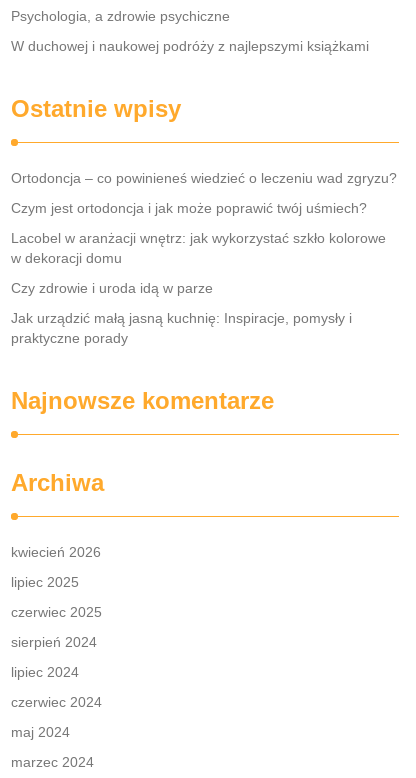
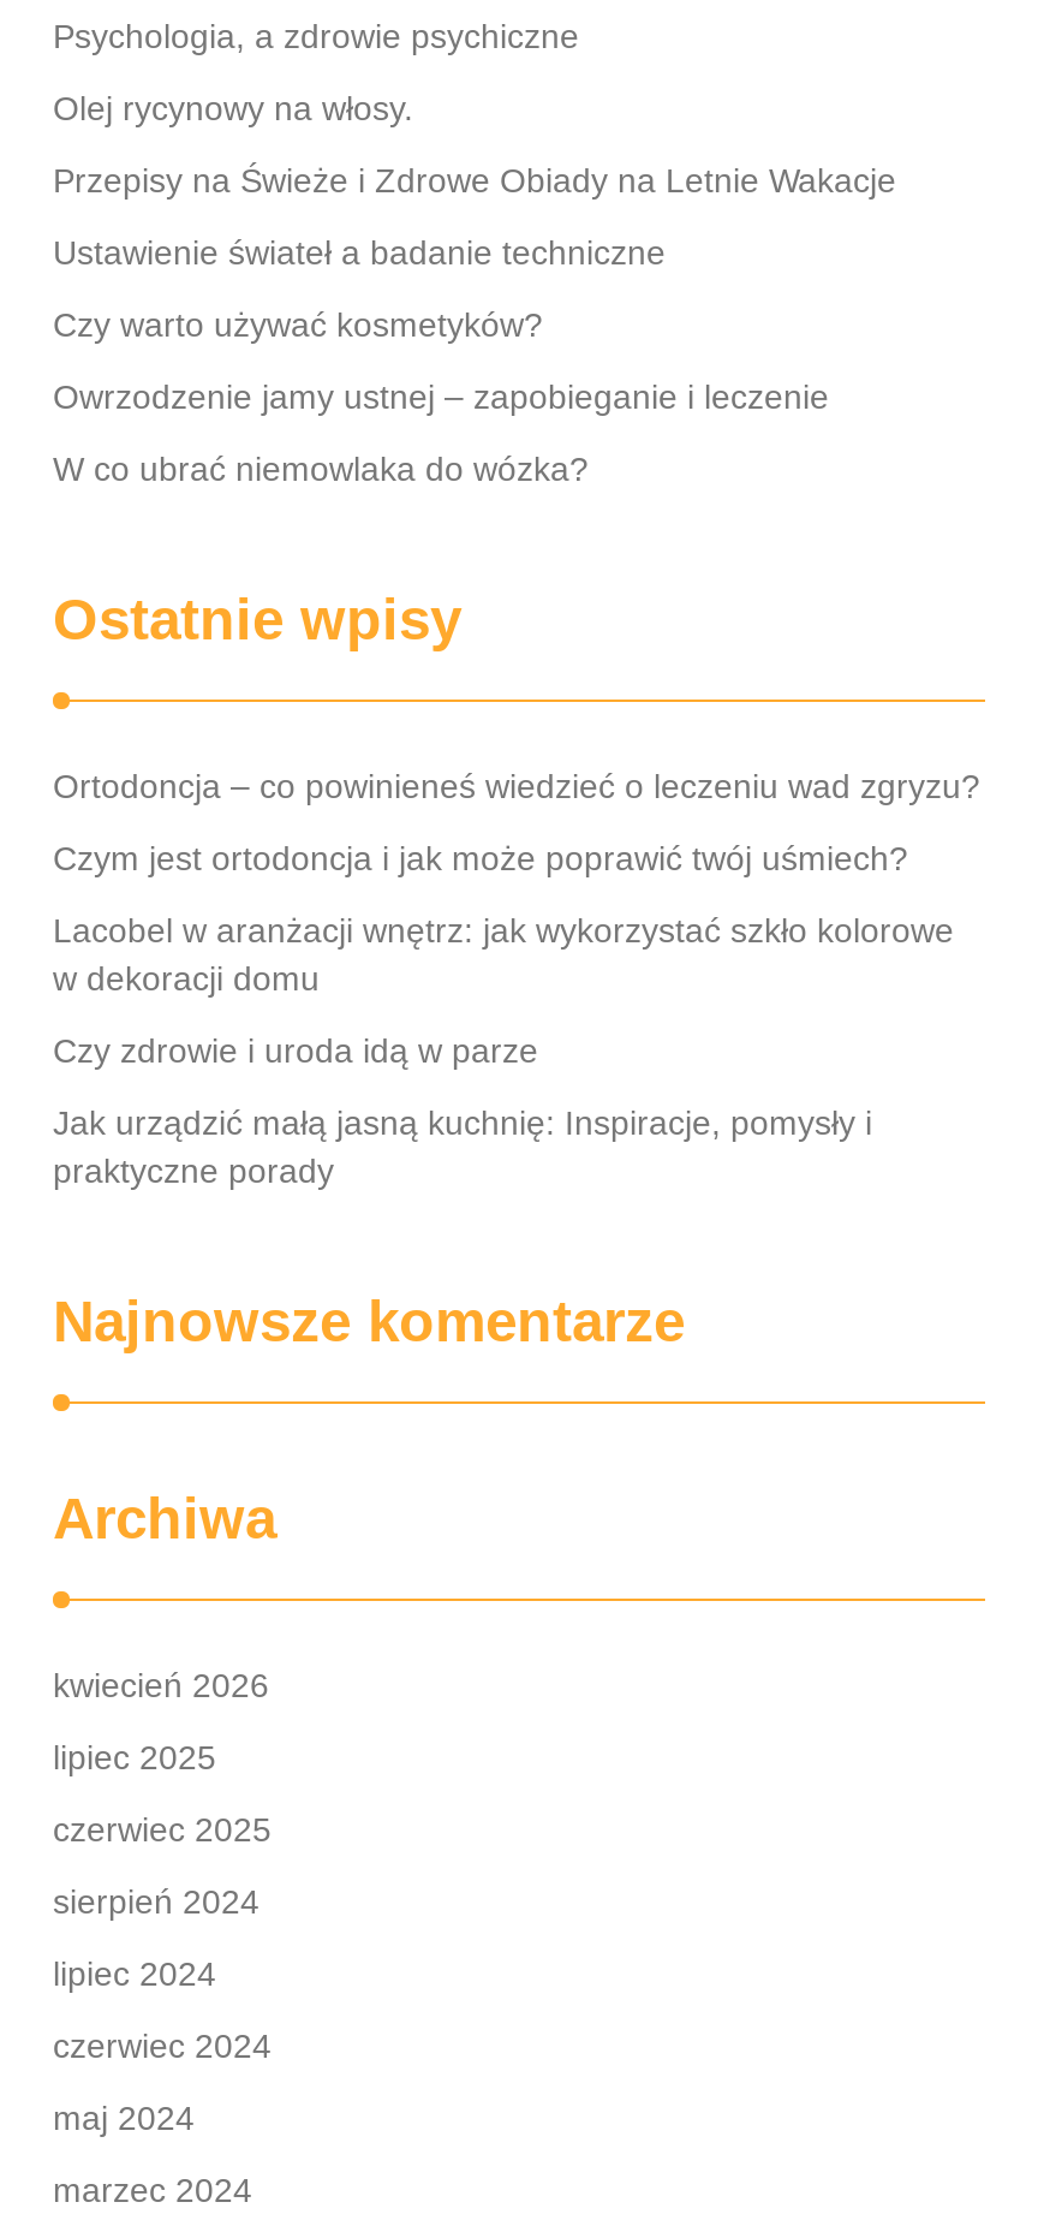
[11,38,369,54] W duchowej i naukowej podróży z najlepszymi książkami -> [53,89,896,488] Olej rycynowy na włosy. | Przepisy na Świeże i Zdrowe Obiady na Letnie Wakacje | Ustawienie świateł a badanie techniczne | Czy warto używać kosmetyków? | Owrzodzenie jamy ustnej – zapobieganie i leczenie | W co ubrać niemowlaka do wózka?

